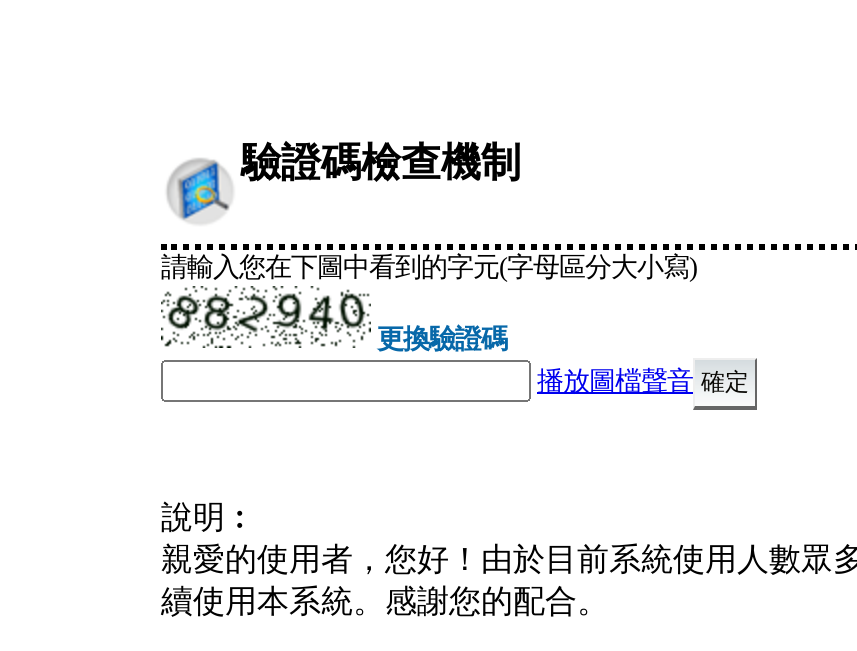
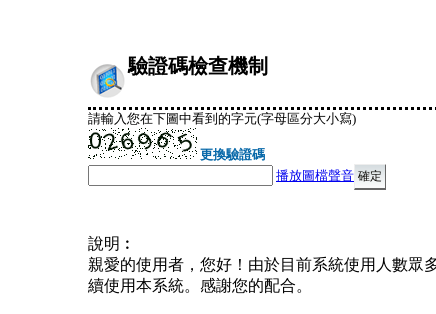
[161,286,379,350] [image] -> [87,128,198,160] [image]

